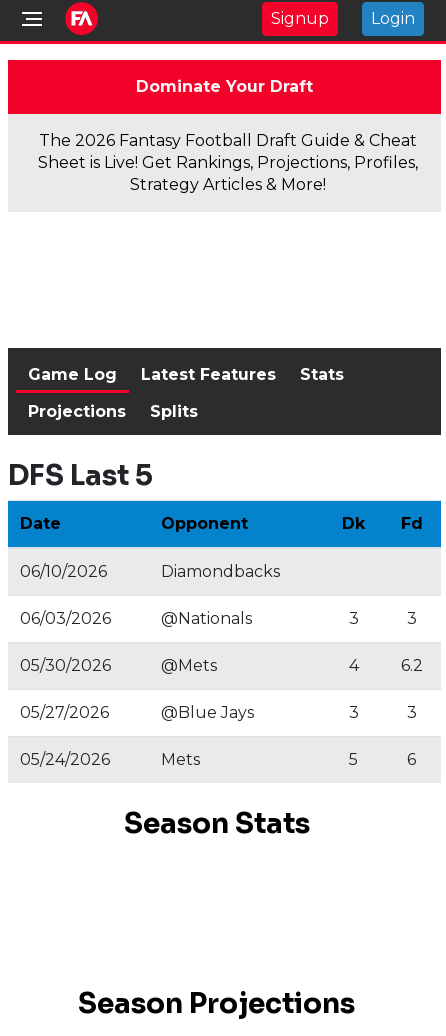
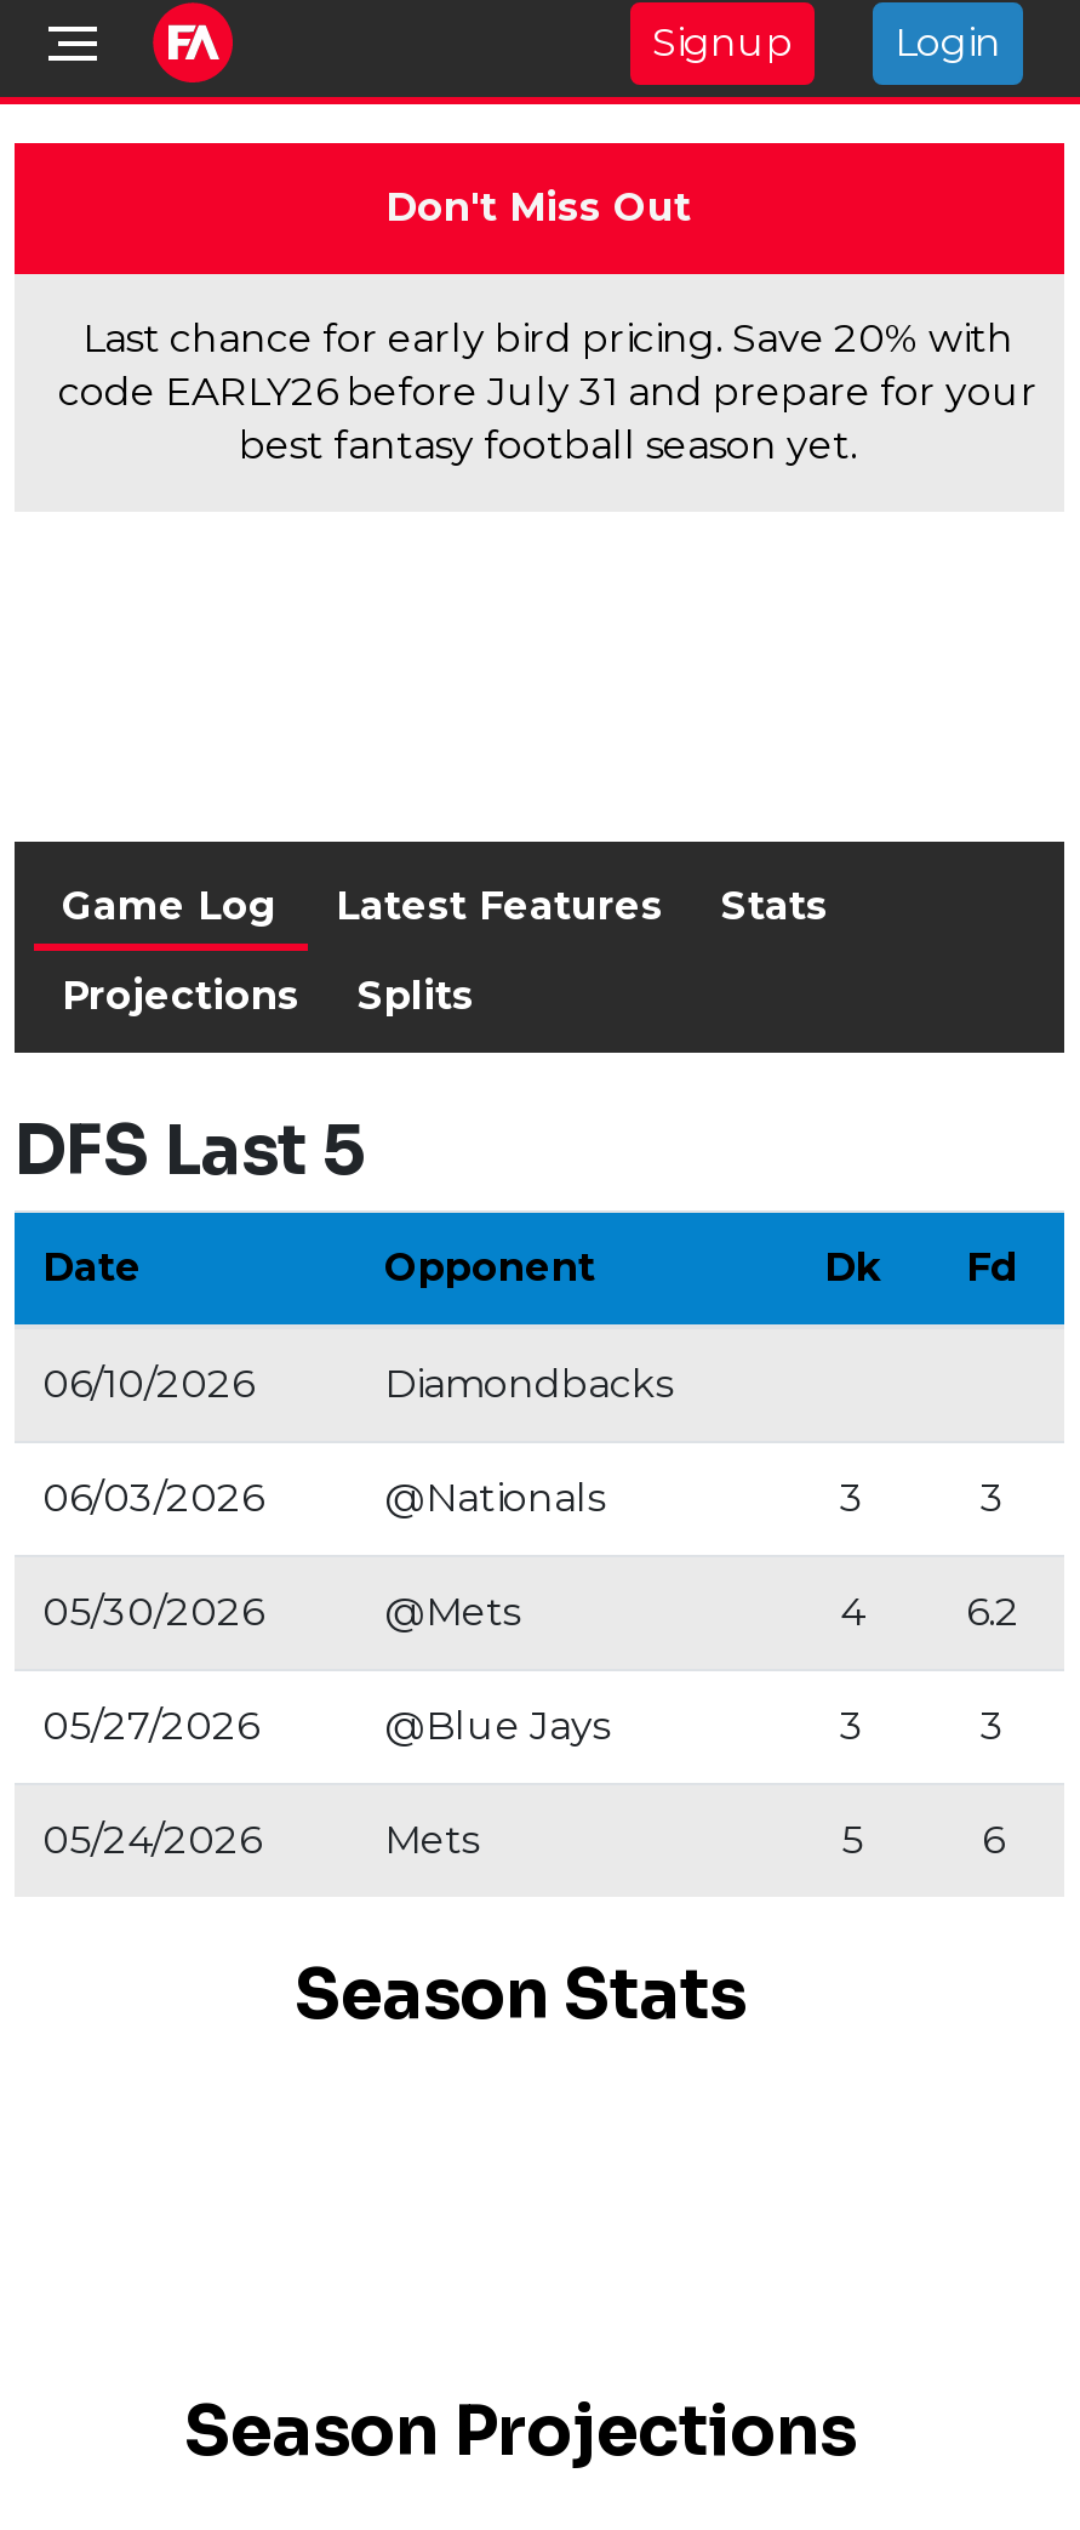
[135,77,312,96] Dominate Your Draft -> [385,184,691,230] Don't Miss Out
[38,131,418,194] The 2026 Fantasy Football Draft Guide & Cheat | Sheet is Live! Get Rankings, Projections, Profiles, | Strategy Articles & More! -> [58,315,1038,468] Last chance for early bird pricing. Save 20% with | code EARLY26 before July 31 and prepare for your | best fantasy football season yet.

